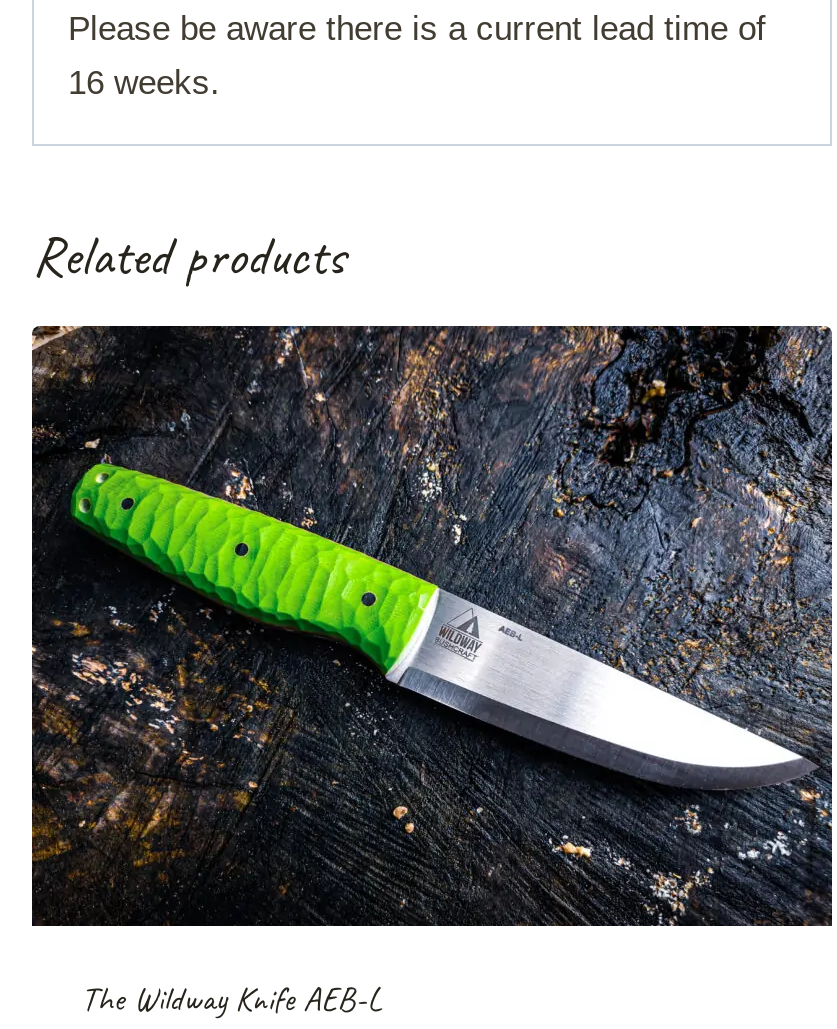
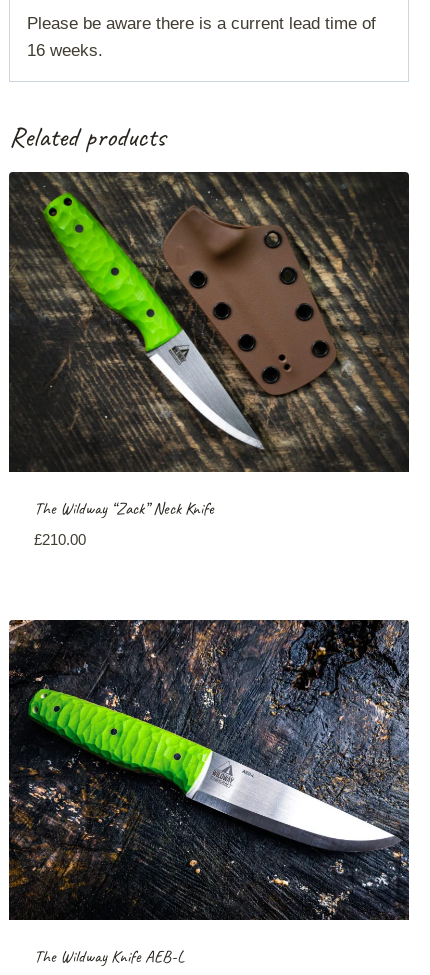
none -> [9,171,410,547] [image] | The Wildway “Zack” Neck Knife | £210.00

